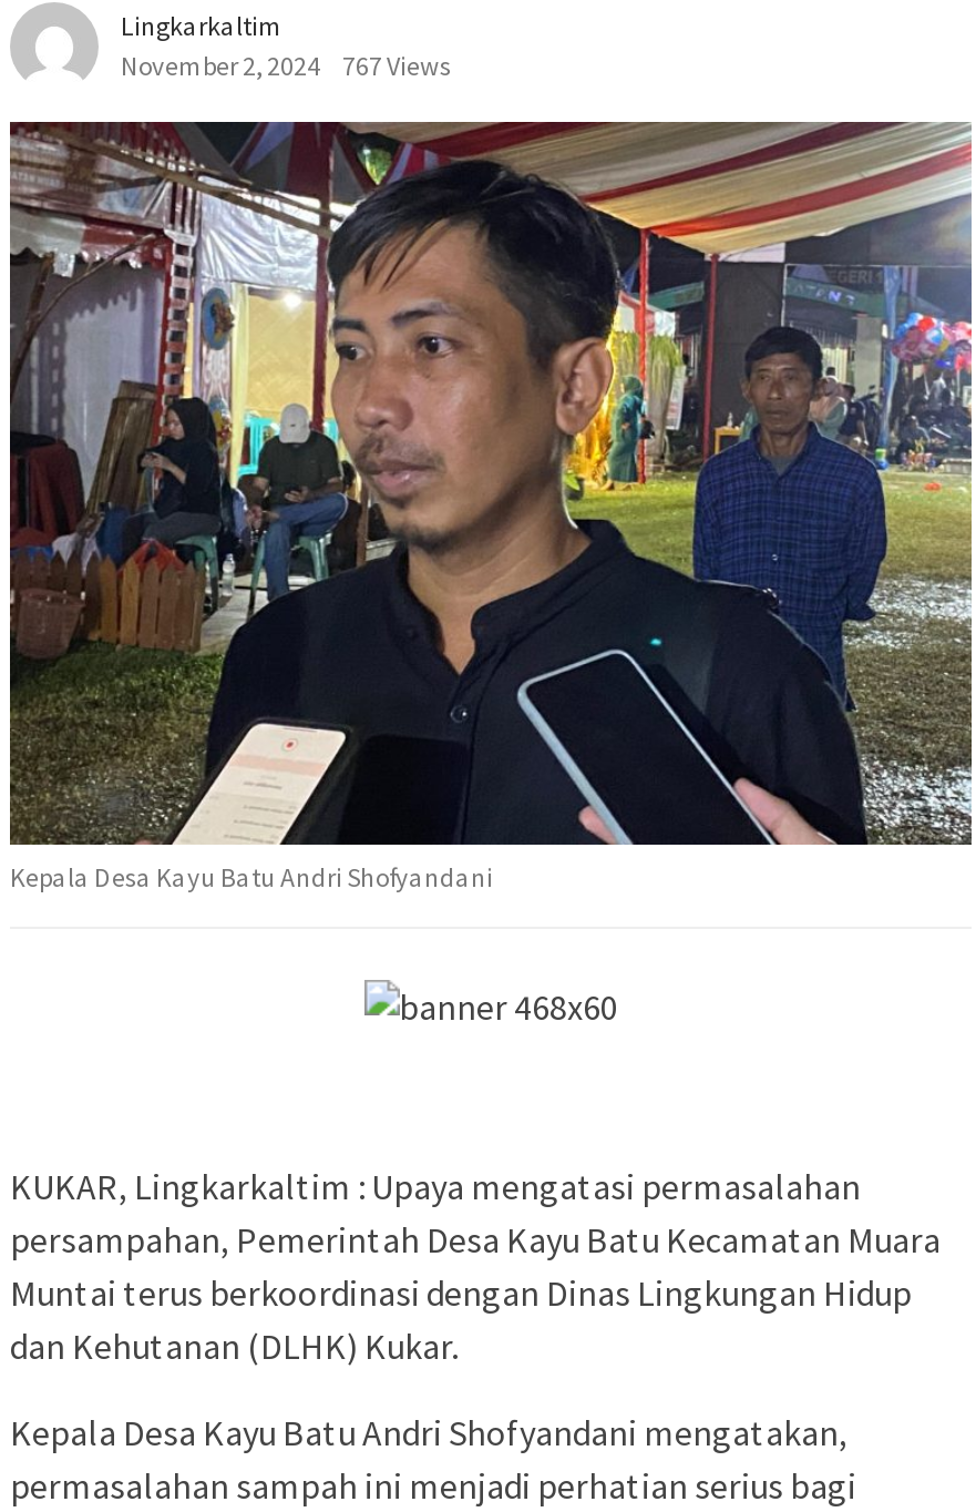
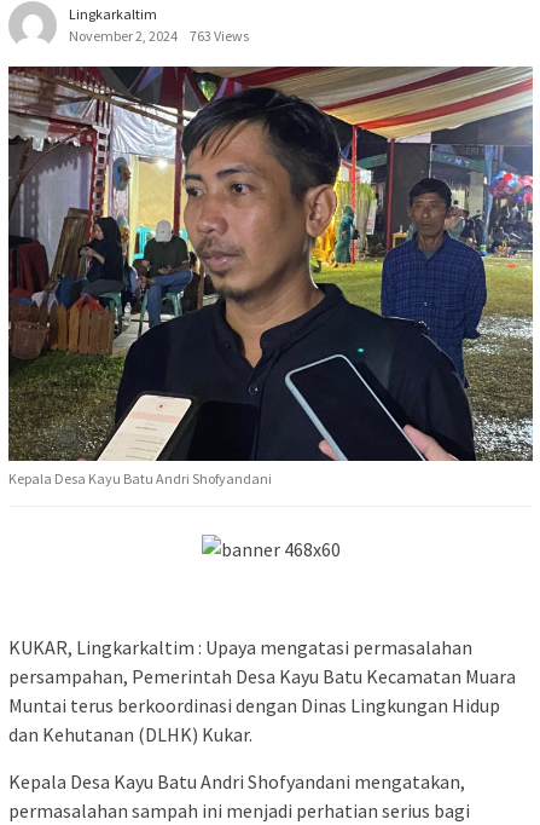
[121,49,451,82] November 2, 2024 767 Views -> [69,27,249,45] November 2, 2024 763 Views

